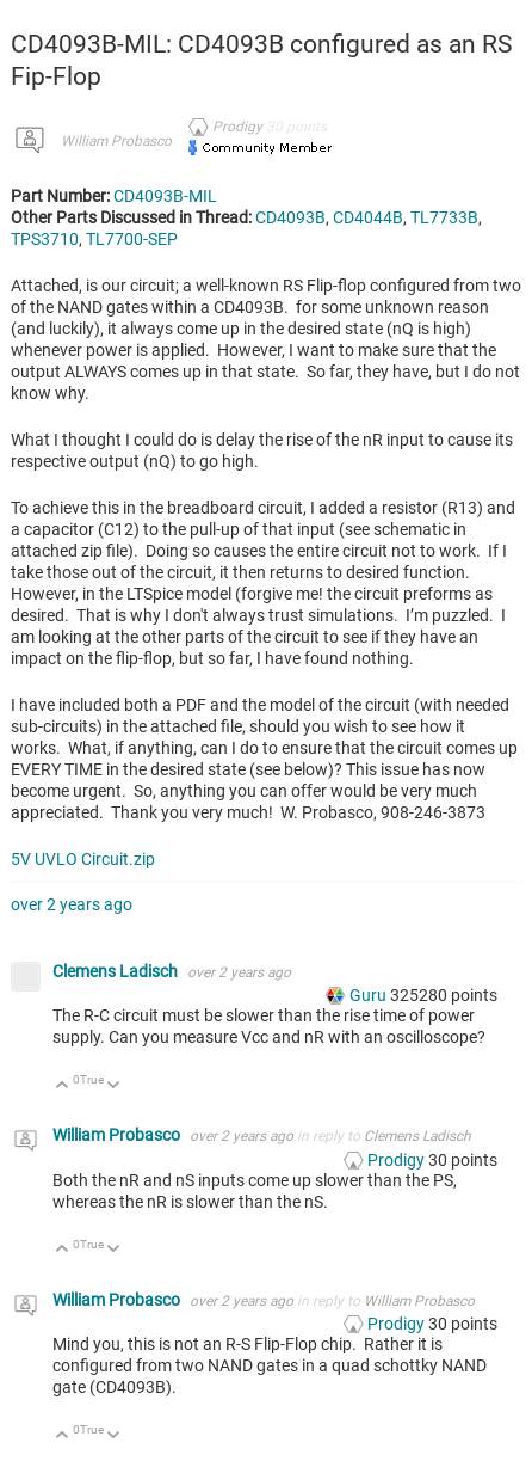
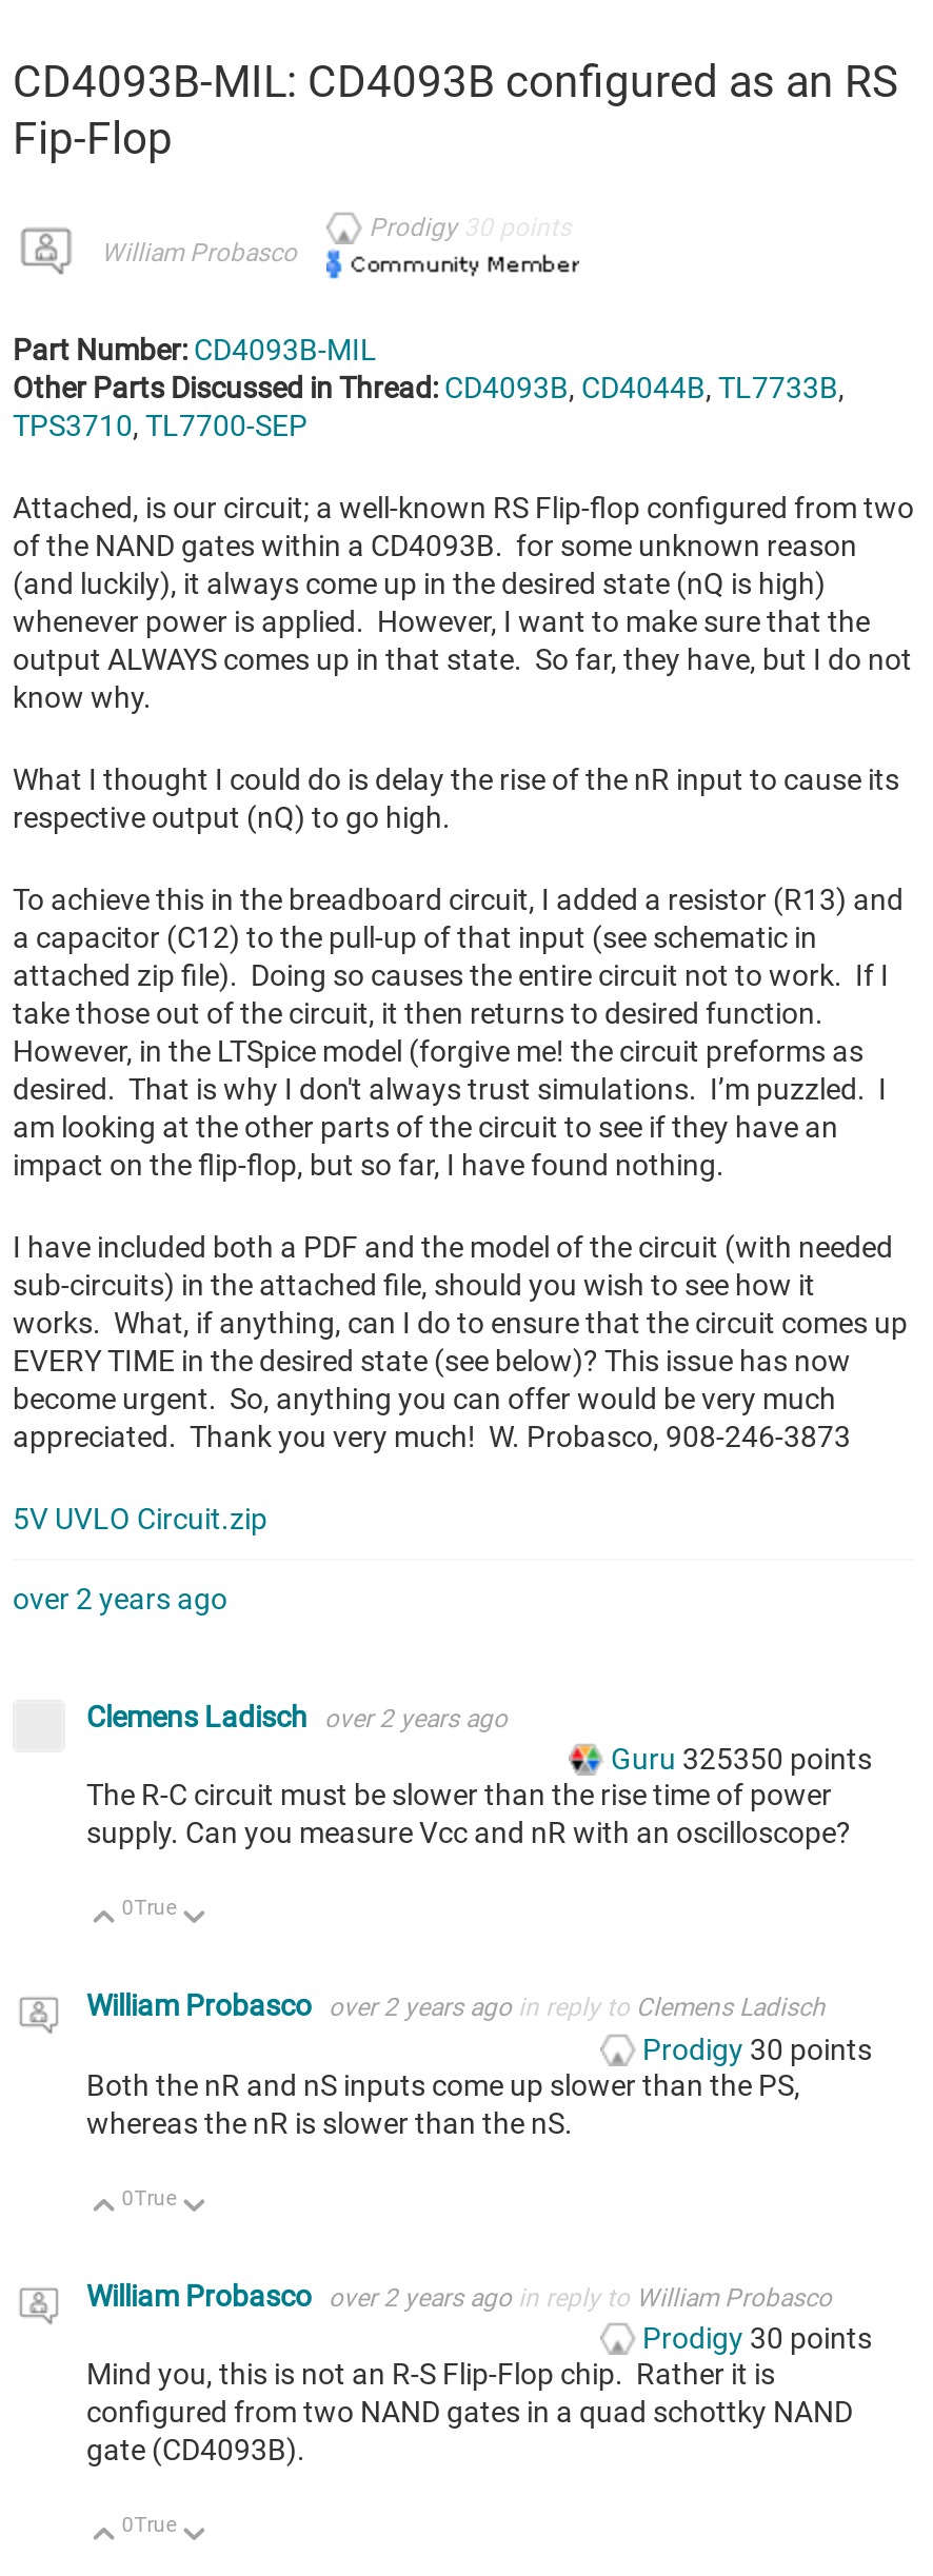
[349,986,497,1005] Guru 325280 points -> [611,1743,872,1776] Guru 325350 points

